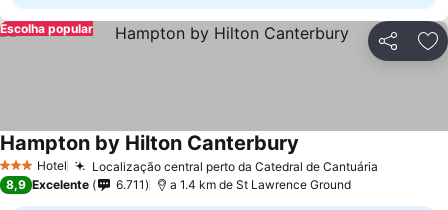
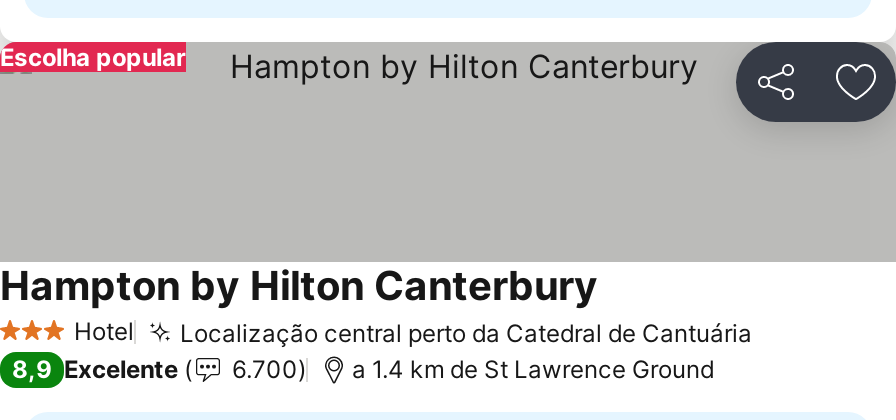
[116,177,145,192] 6.711 -> [232,354,298,384] 6.700

